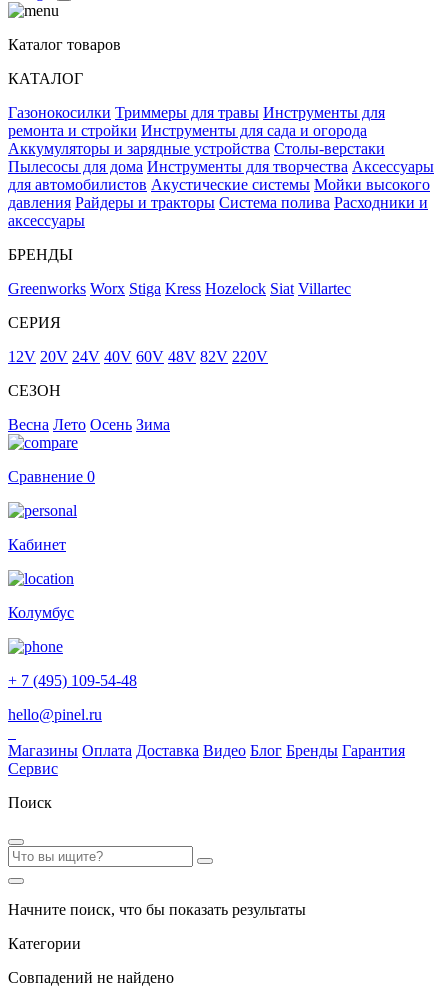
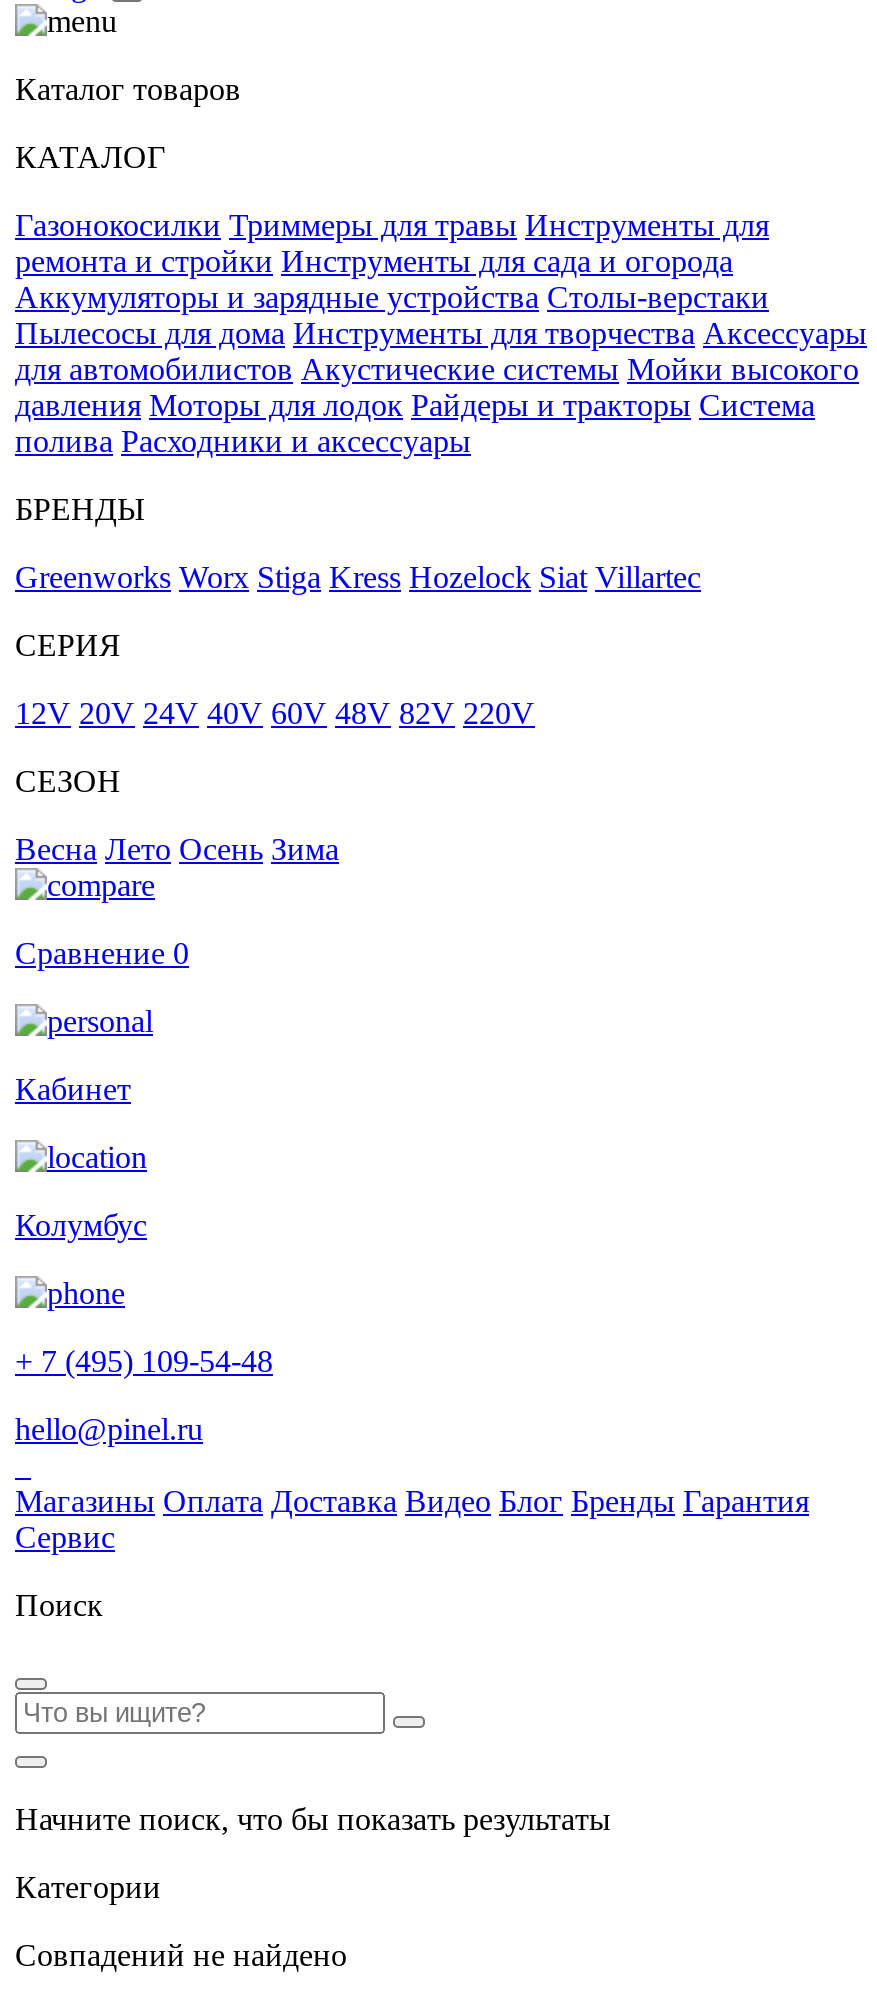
[8,194,428,229] давления Райдеры и тракторы Система полива Расходники и | аксессуары -> [15,388,815,458] давления Моторы для лодок Райдеры и тракторы Система | полива Расходники и аксессуары

